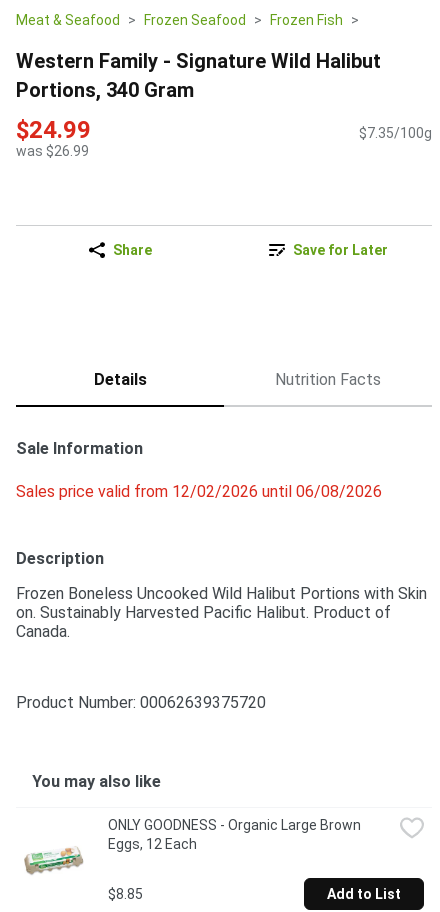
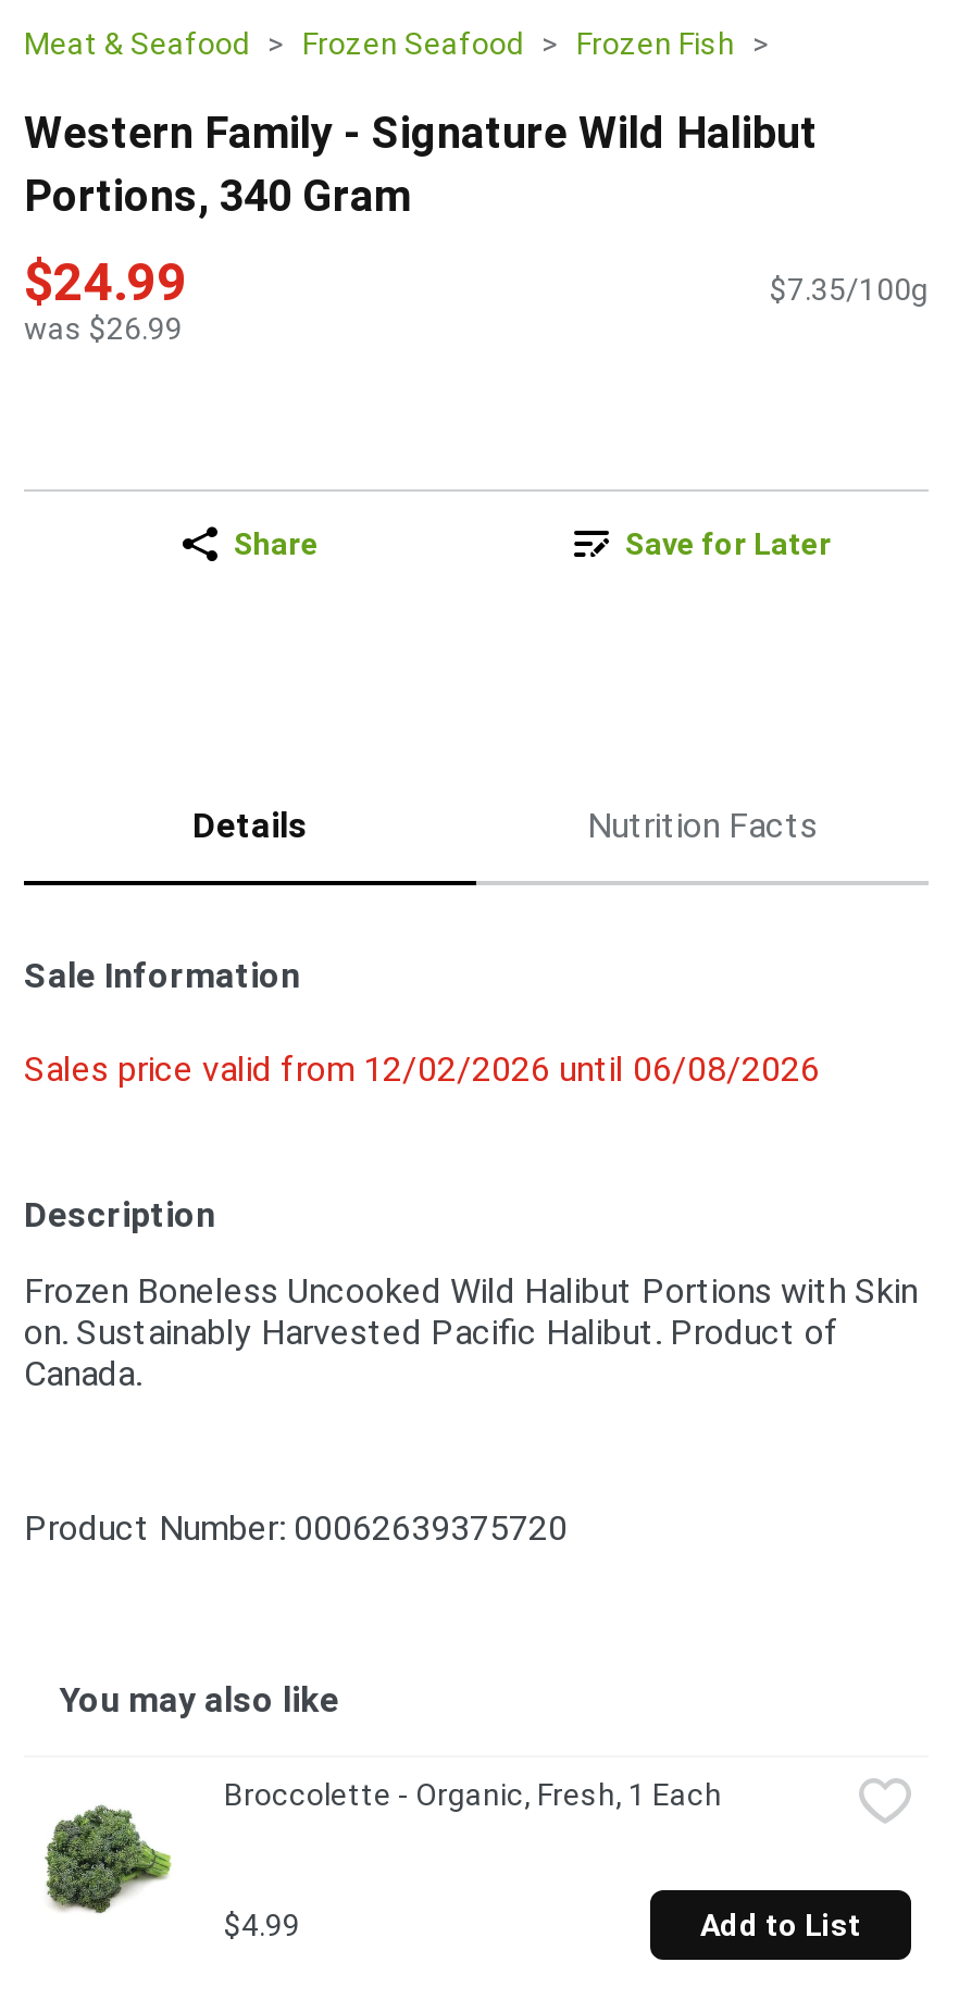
[24,817,361,879] [image] | ONLY GOODNESS - Organic Large Brown | Eggs, 12 Each -> [46,1778,722,1914] [image] | Broccolette - Organic, Fresh, 1 Each
[108,886,143,902] $8.85 -> [224,1907,300,1942] $4.99

